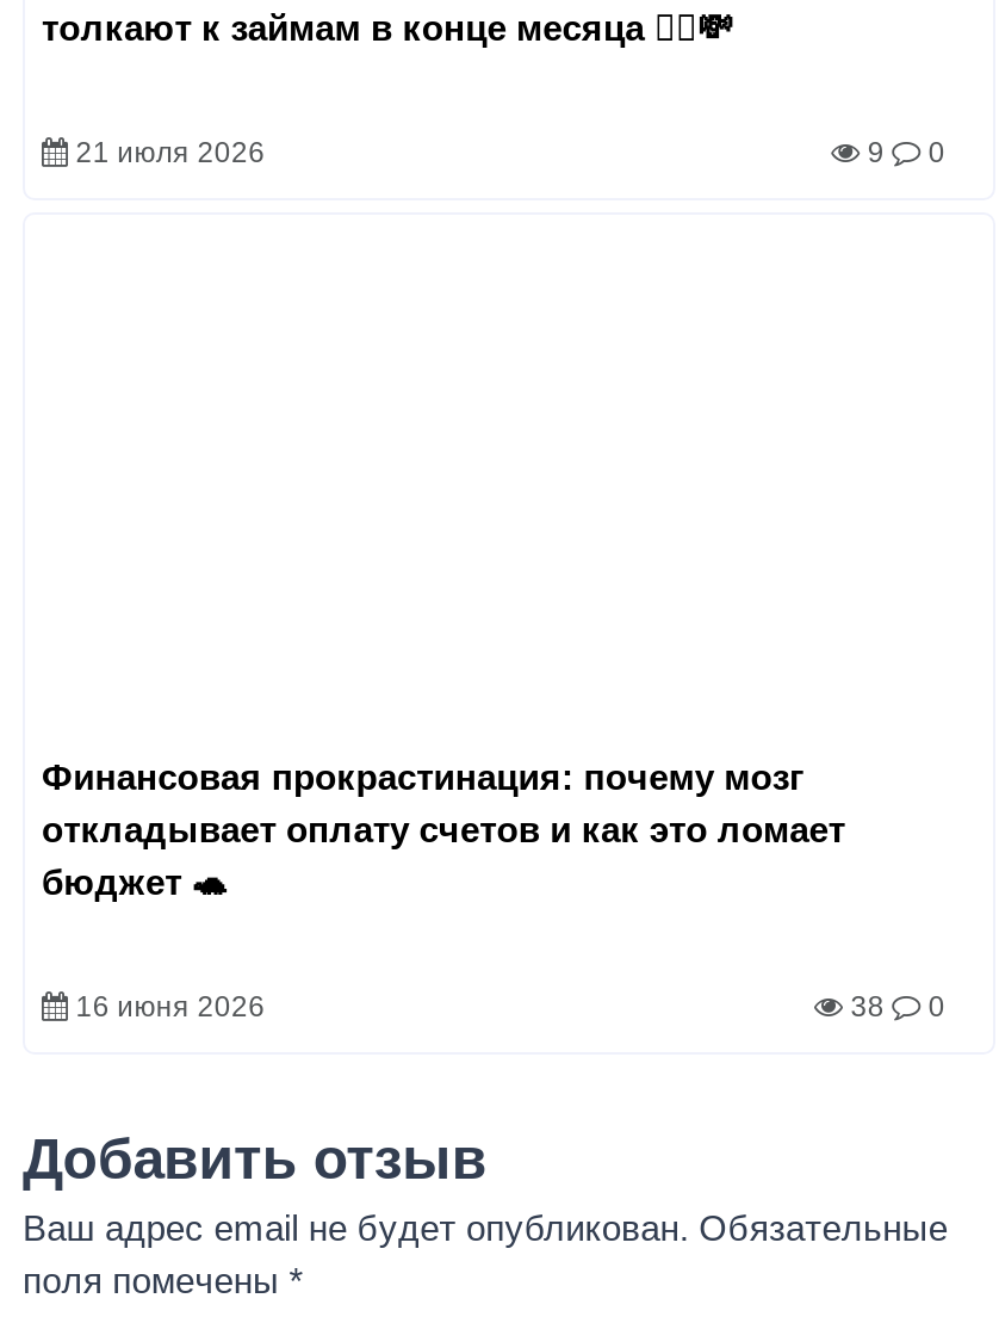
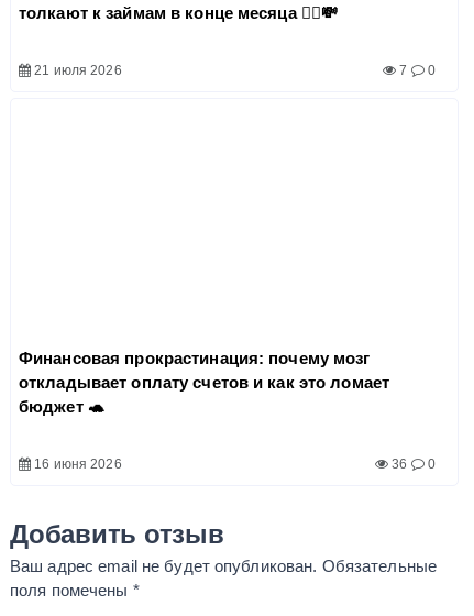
[860,136,945,169] 9 0 -> [396,63,436,78] 7 0
[843,990,945,1024] 38 0 -> [388,457,436,472] 36 0

